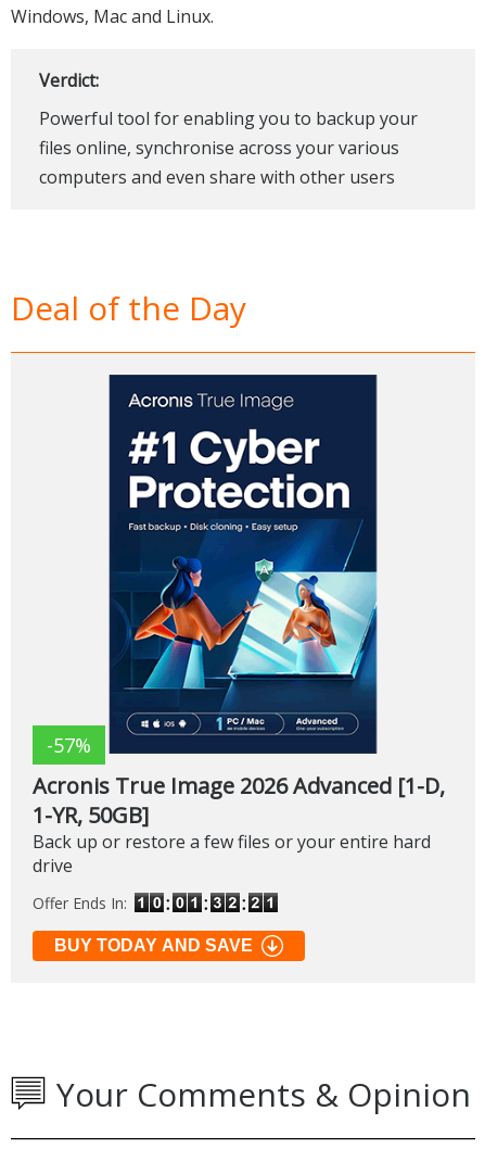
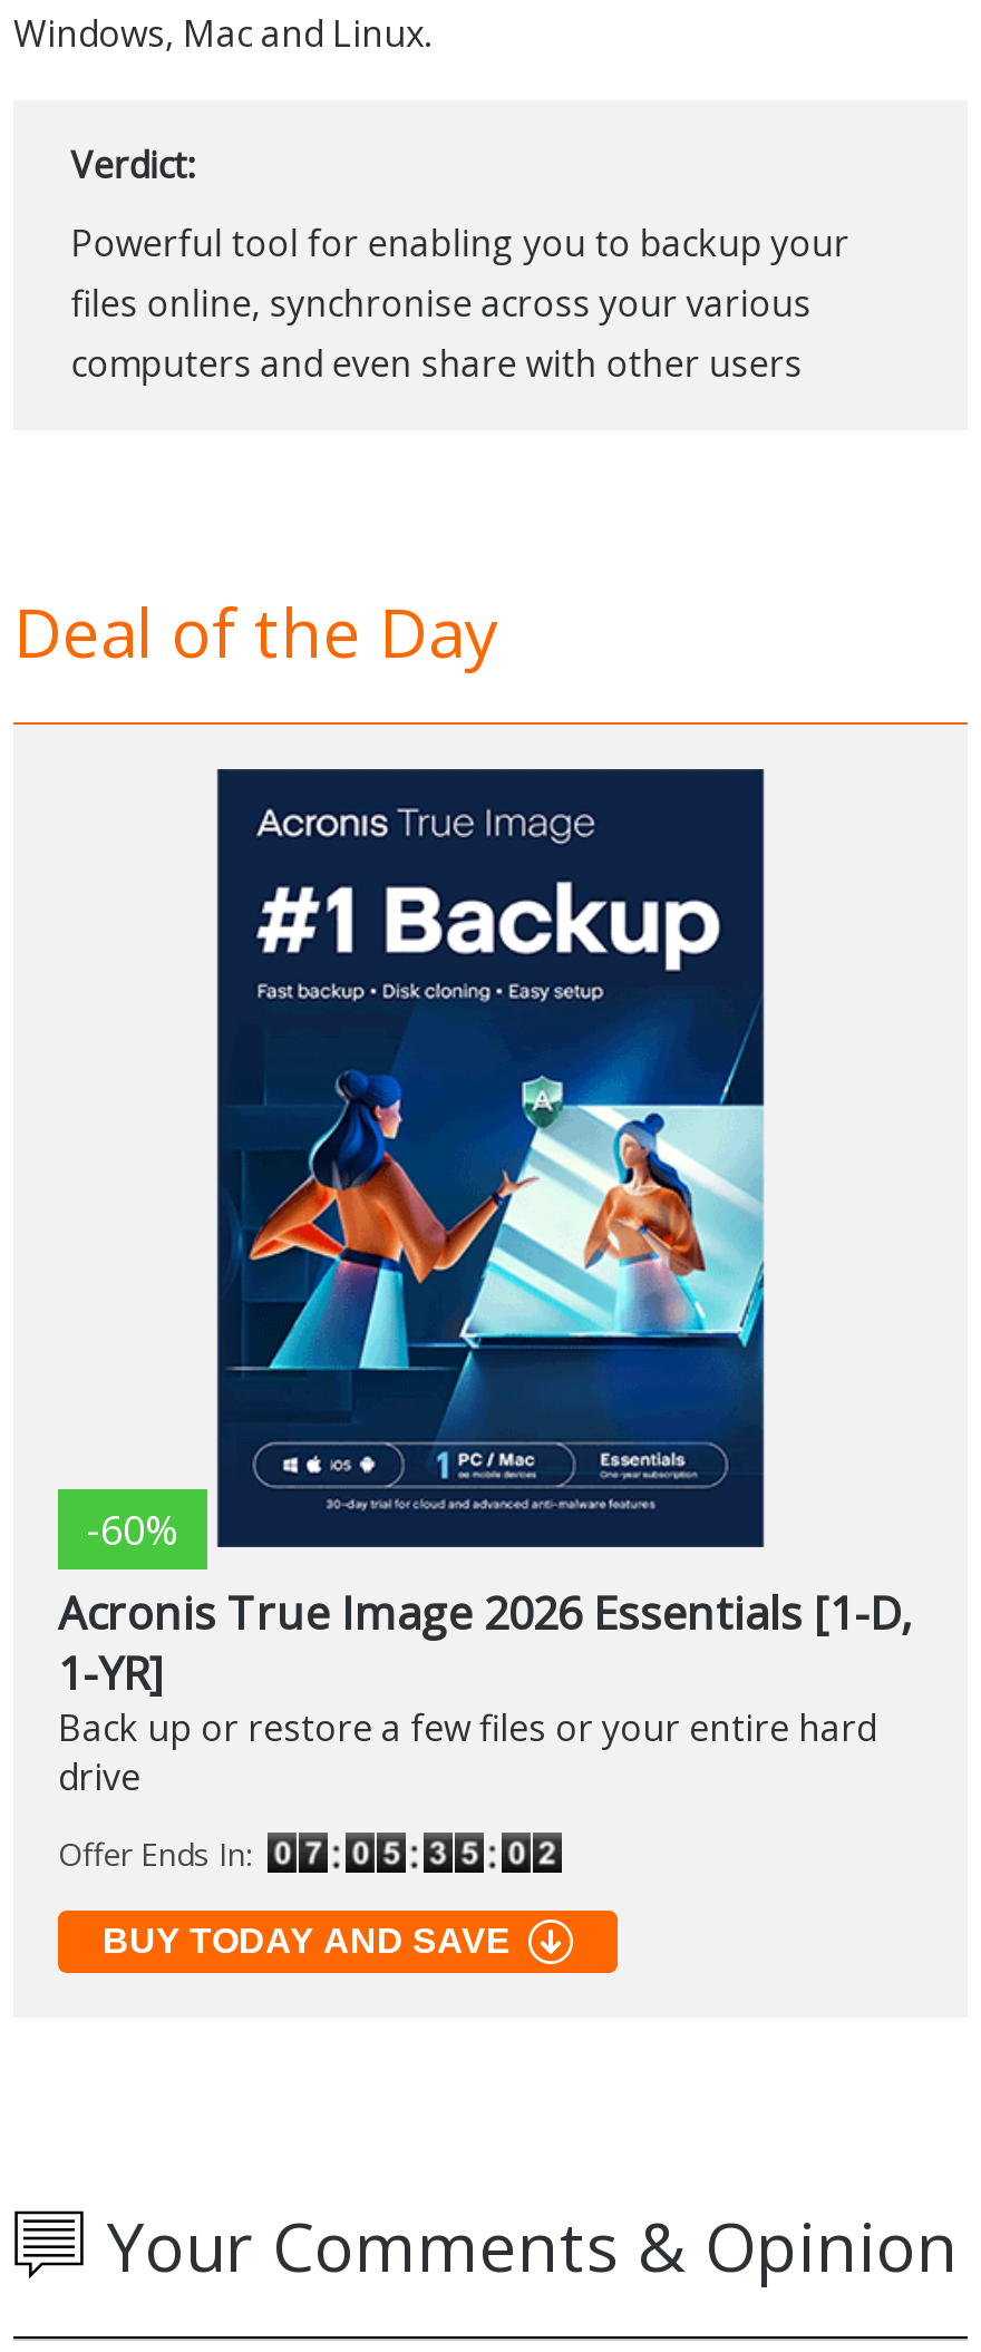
[33,428,445,829] [image] | -57% | Acronis True Image 2026 Advanced [1-D, | 1-YR, 50GB] -> [58,881,912,1703] [image] | -60% | Acronis True Image 2026 Essentials [1-D, | 1-YR]

